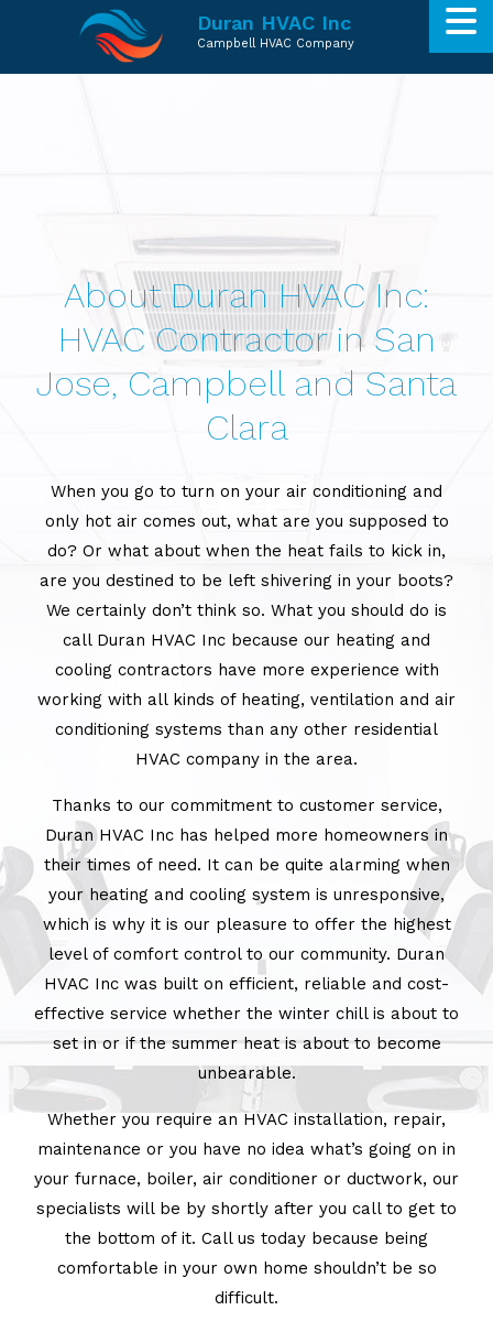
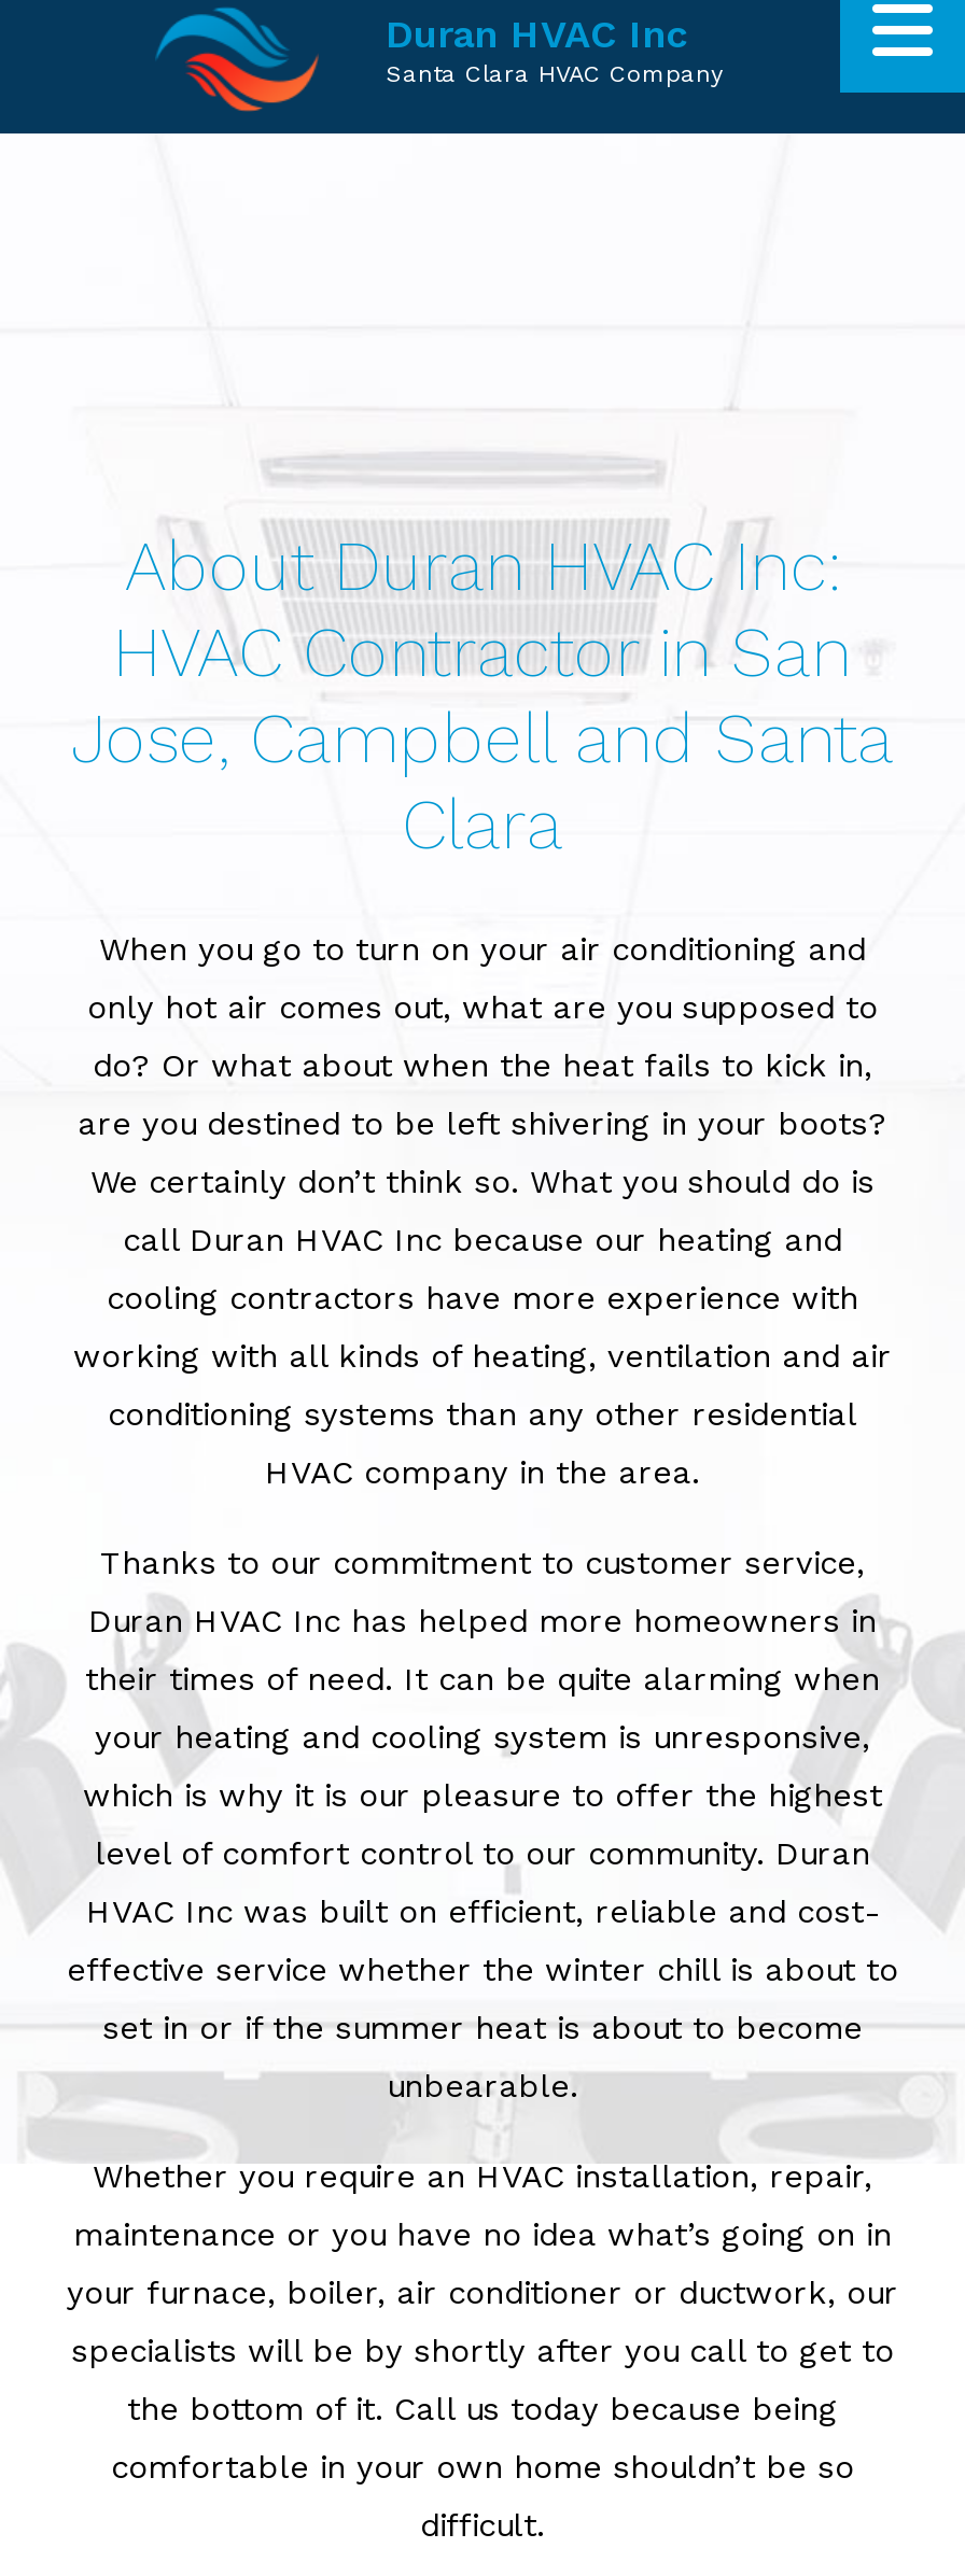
[197,36,354,51] Campbell HVAC Company -> [386,60,724,88] Santa Clara HVAC Company

